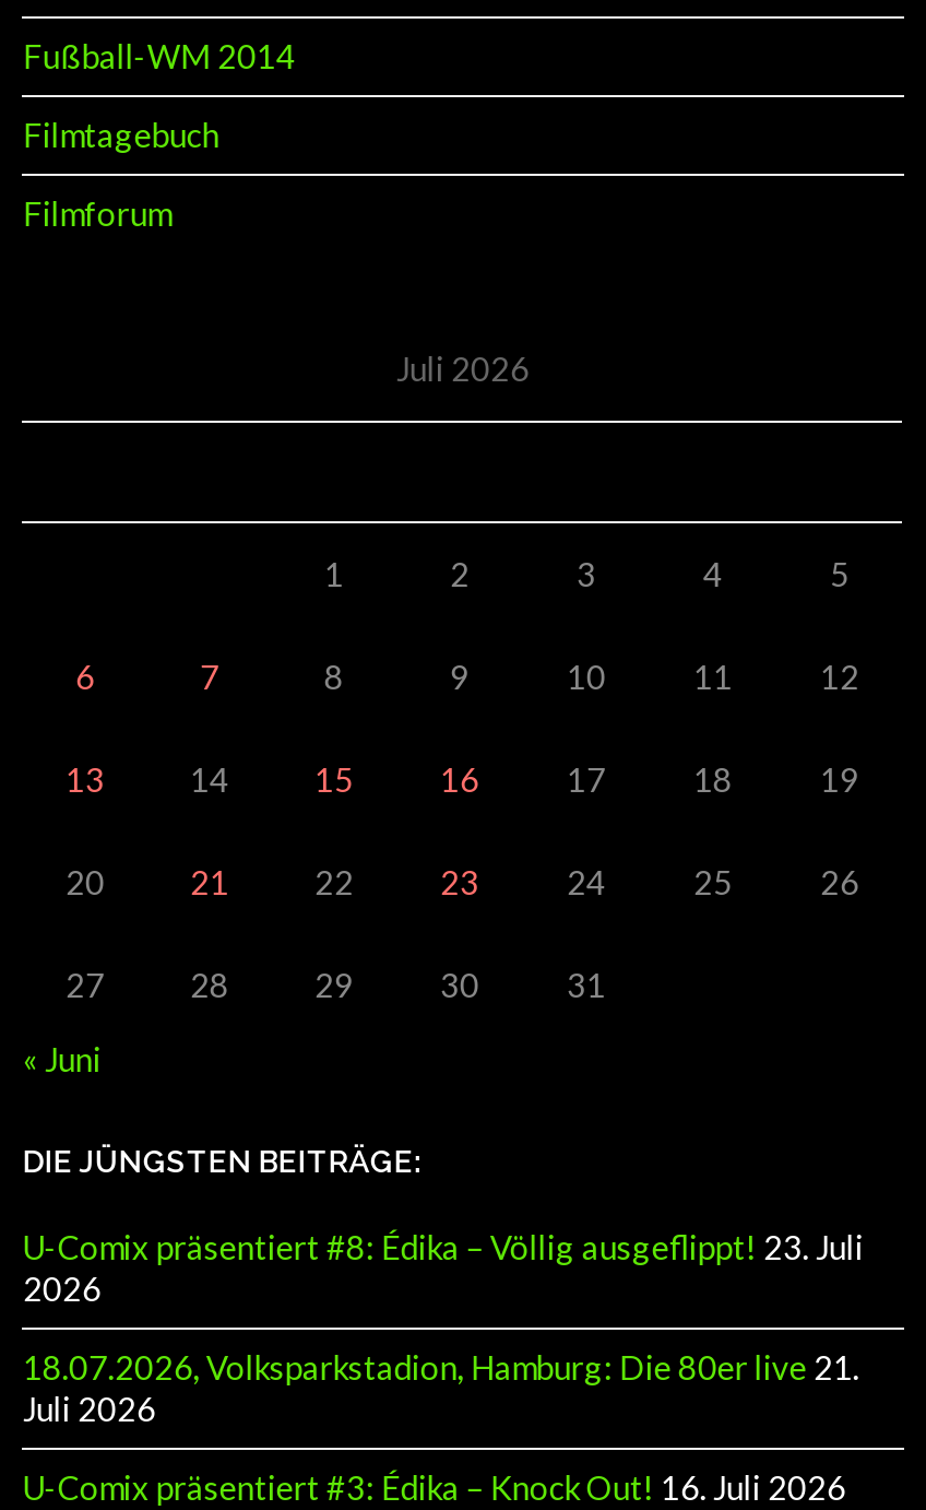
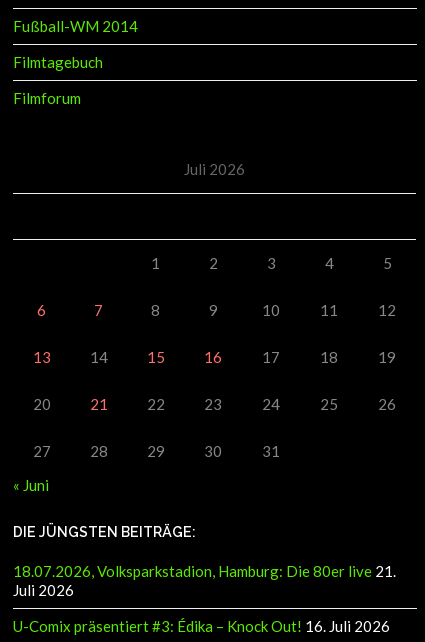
[23,1218,863,1298] U-Comix präsentiert #8: Édika – Völlig ausgeflippt! 23. Juli | 2026 -> none

